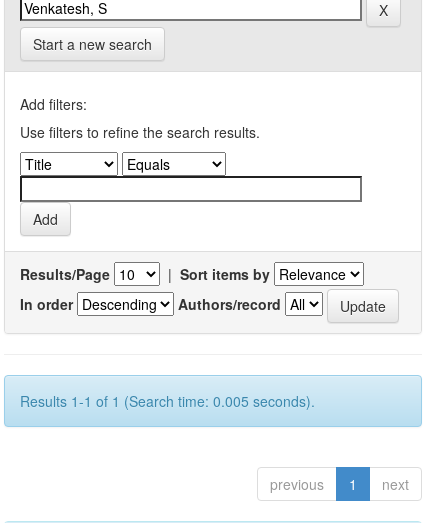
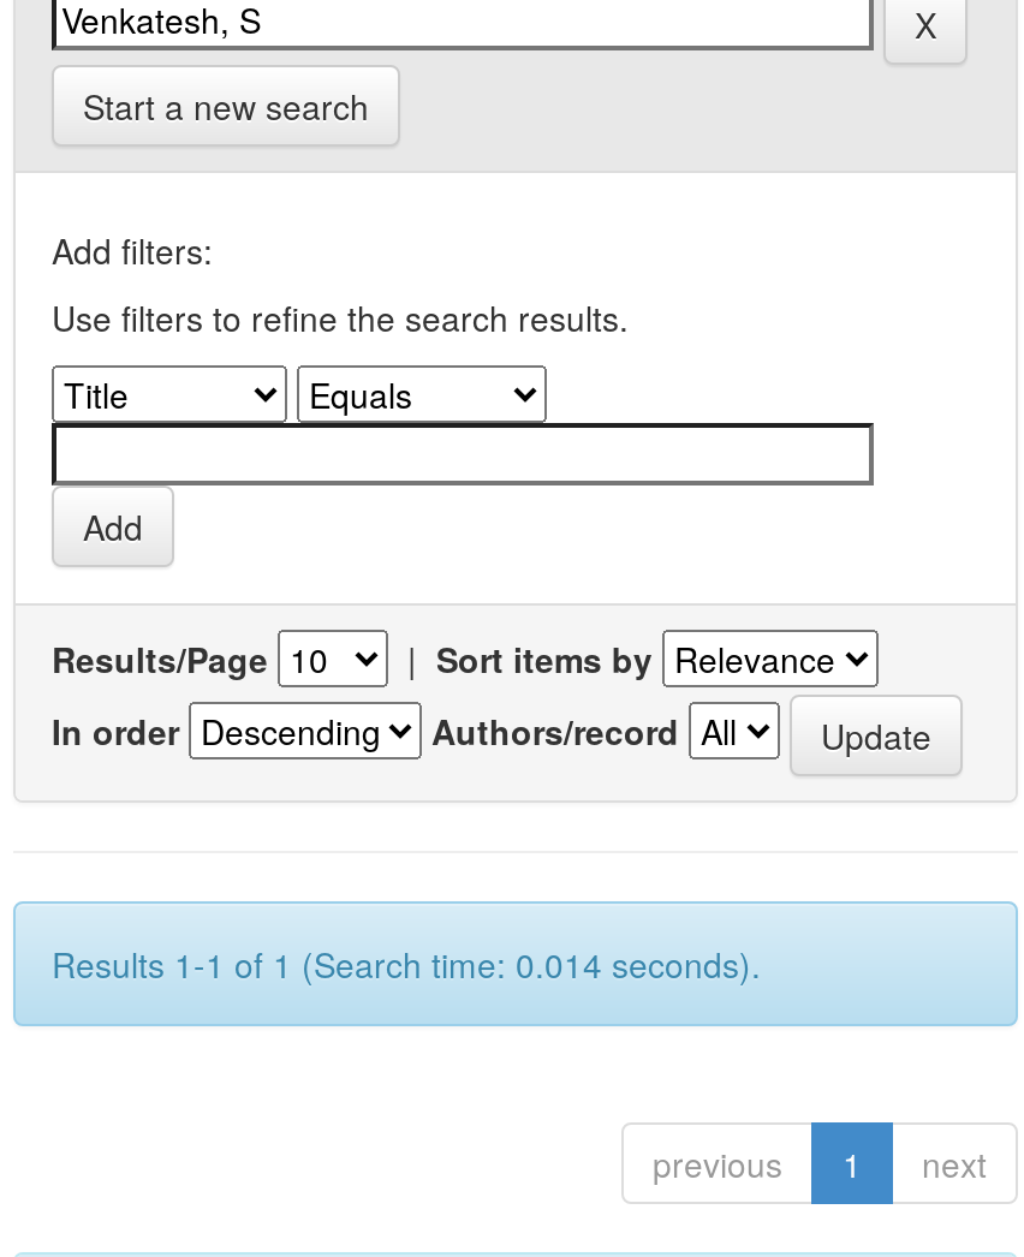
[20,391,315,411] Results 1-1 of 1 (Search time: 0.005 seconds). -> [52,940,761,988] Results 1-1 of 1 (Search time: 0.014 seconds).

